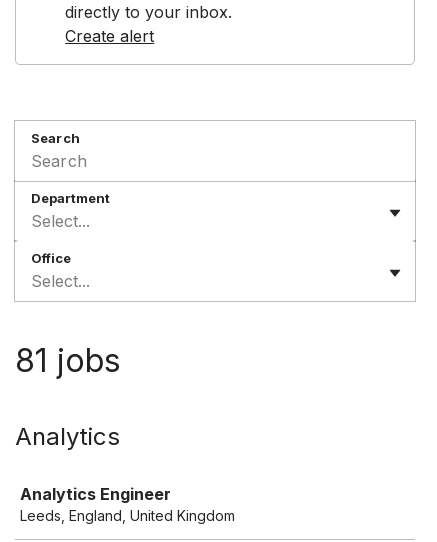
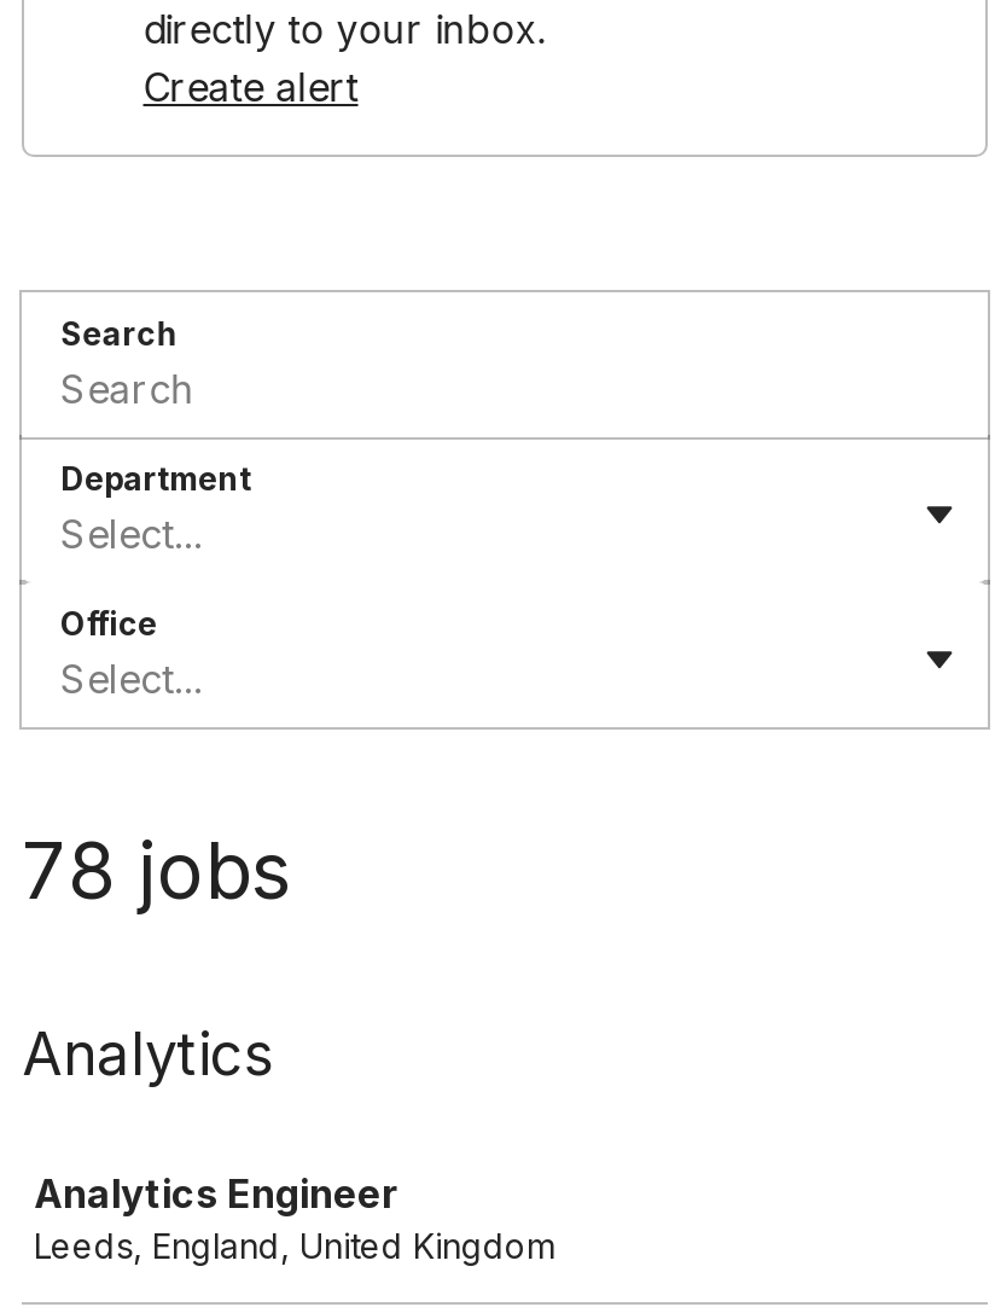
[15,341,121,380] 81 jobs -> [22,824,292,918] 78 jobs

